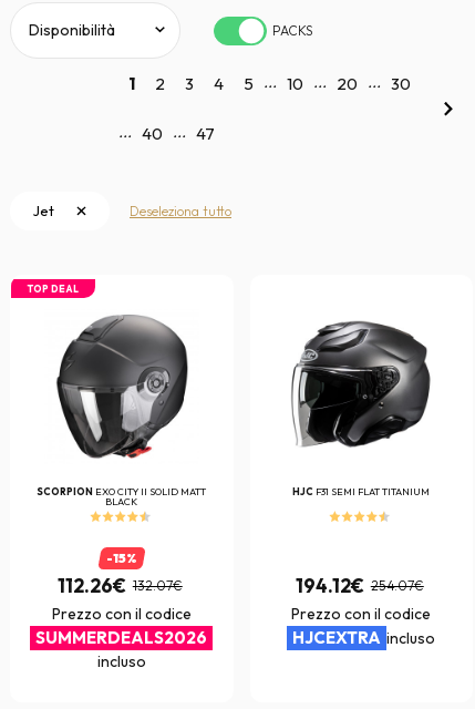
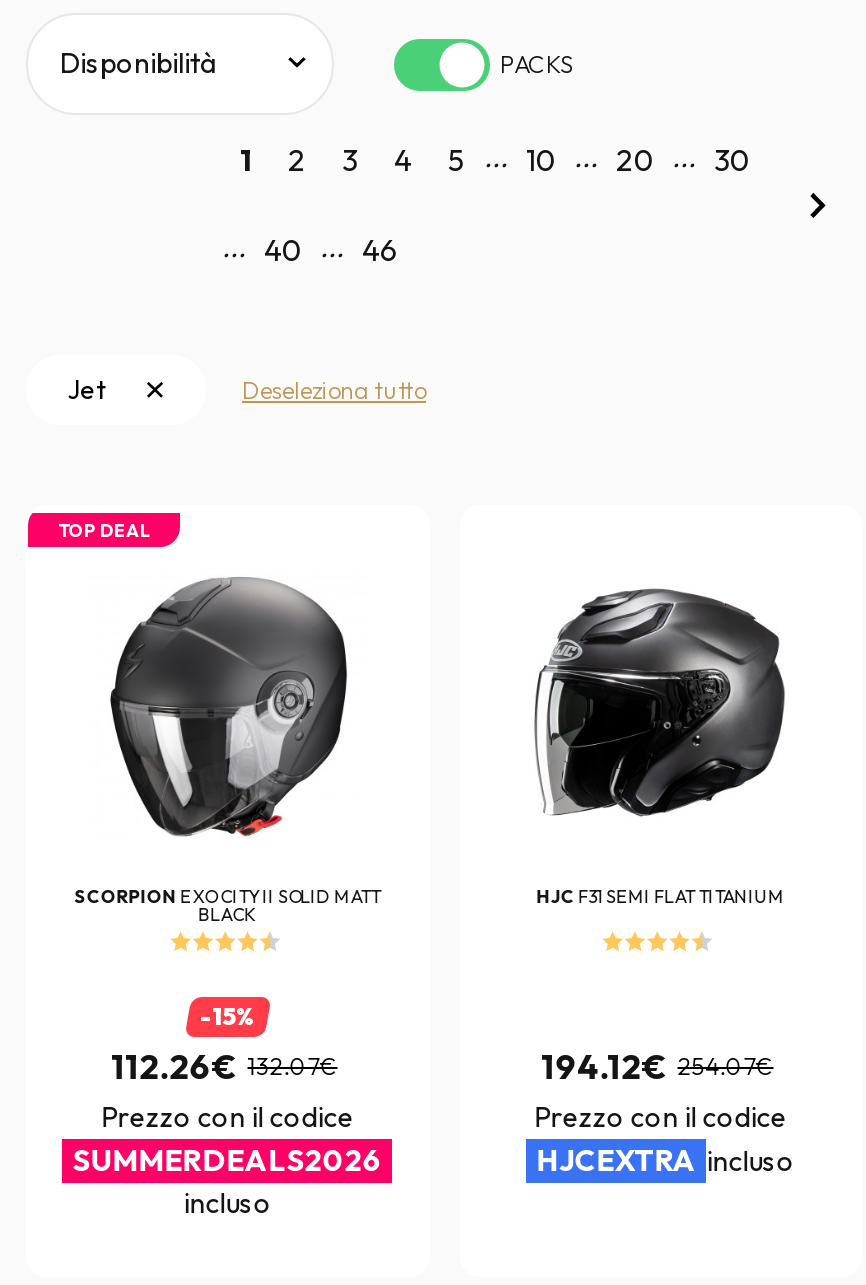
[118,122,215,144] ... 40 ... 47 -> [222,229,398,269] ... 40 ... 46

